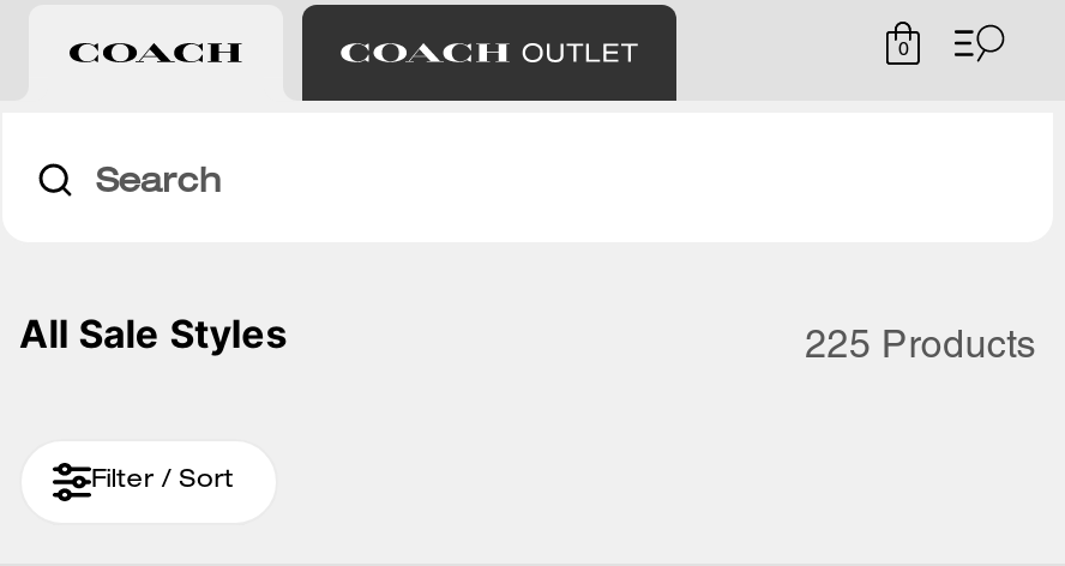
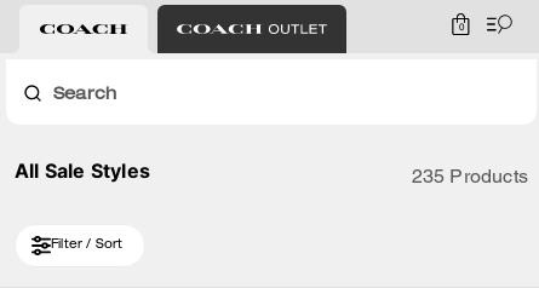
[805,321,1036,367] 225 Products -> [411,165,528,188] 235 Products

